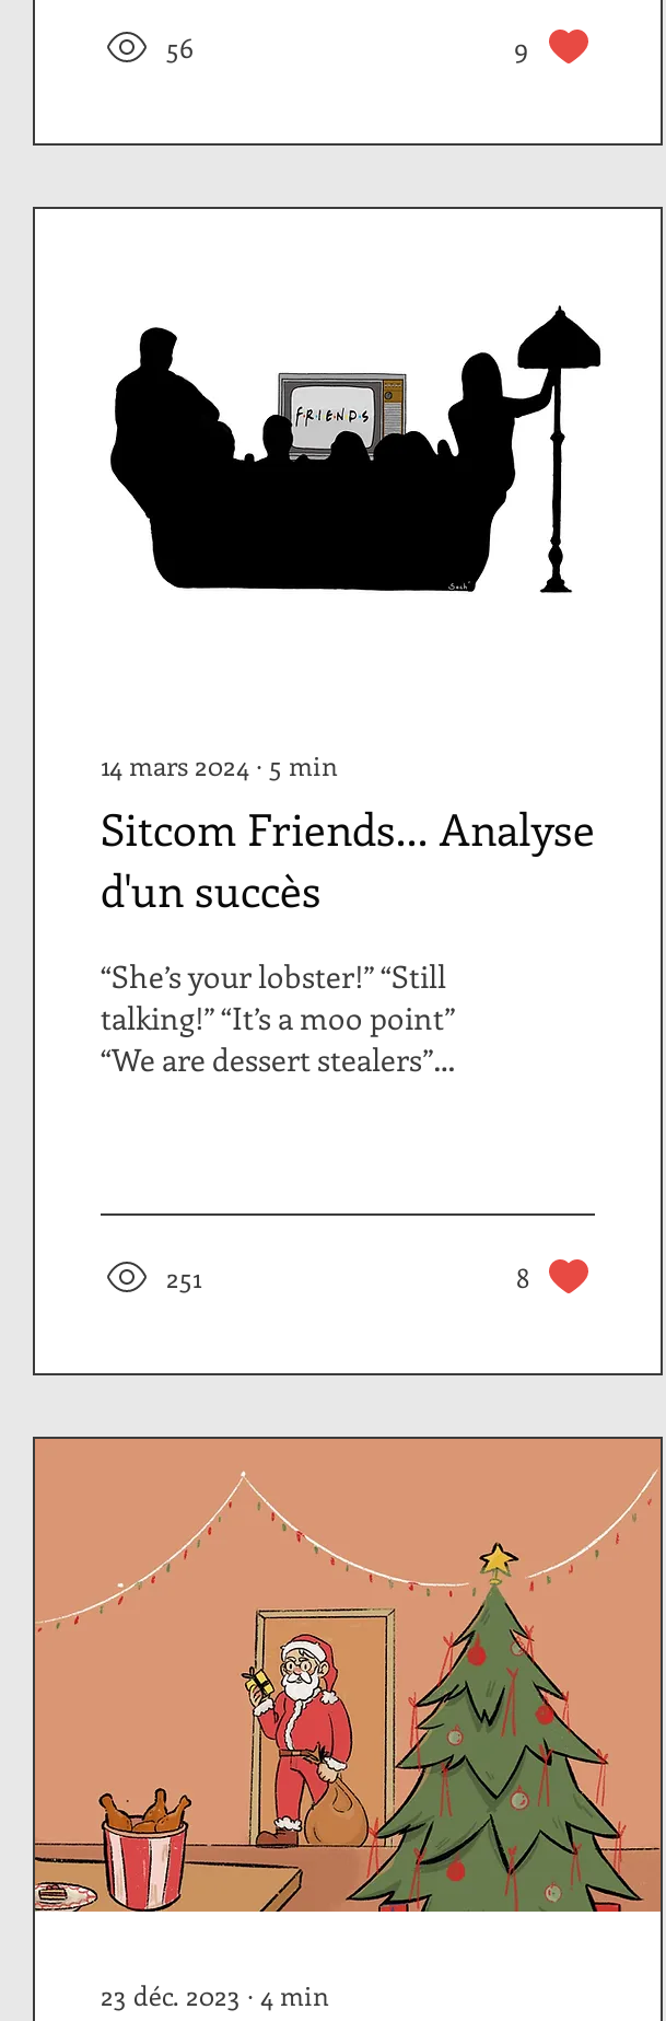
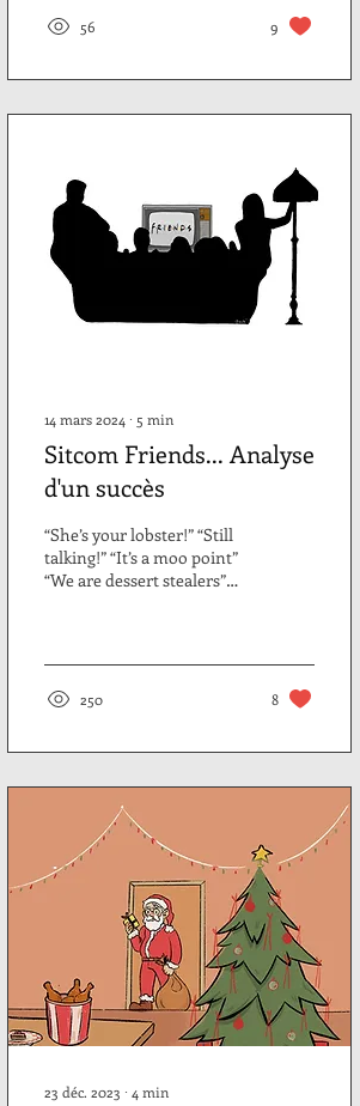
[166,1259,201,1294] 251 -> [80,689,103,709] 250

